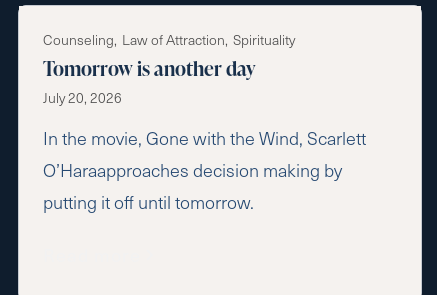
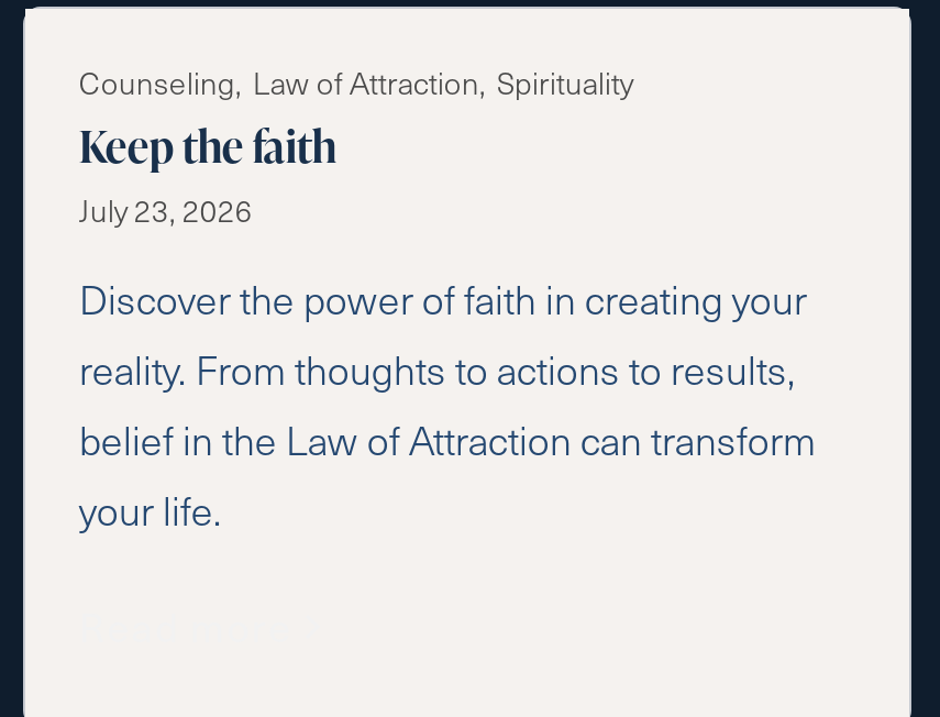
[43,54,256,107] Tomorrow is another day | July 20, 2026 -> [79,114,336,231] Keep the faith | July 23, 2026
[43,126,366,214] In the movie, Gone with the Wind, Scarlett | O’Haraapproaches decision making by | putting it off until tomorrow. -> [79,273,816,537] Discover the power of faith in creating your | reality. From thoughts to actions to results, | belief in the Law of Attraction can transform | your life.

